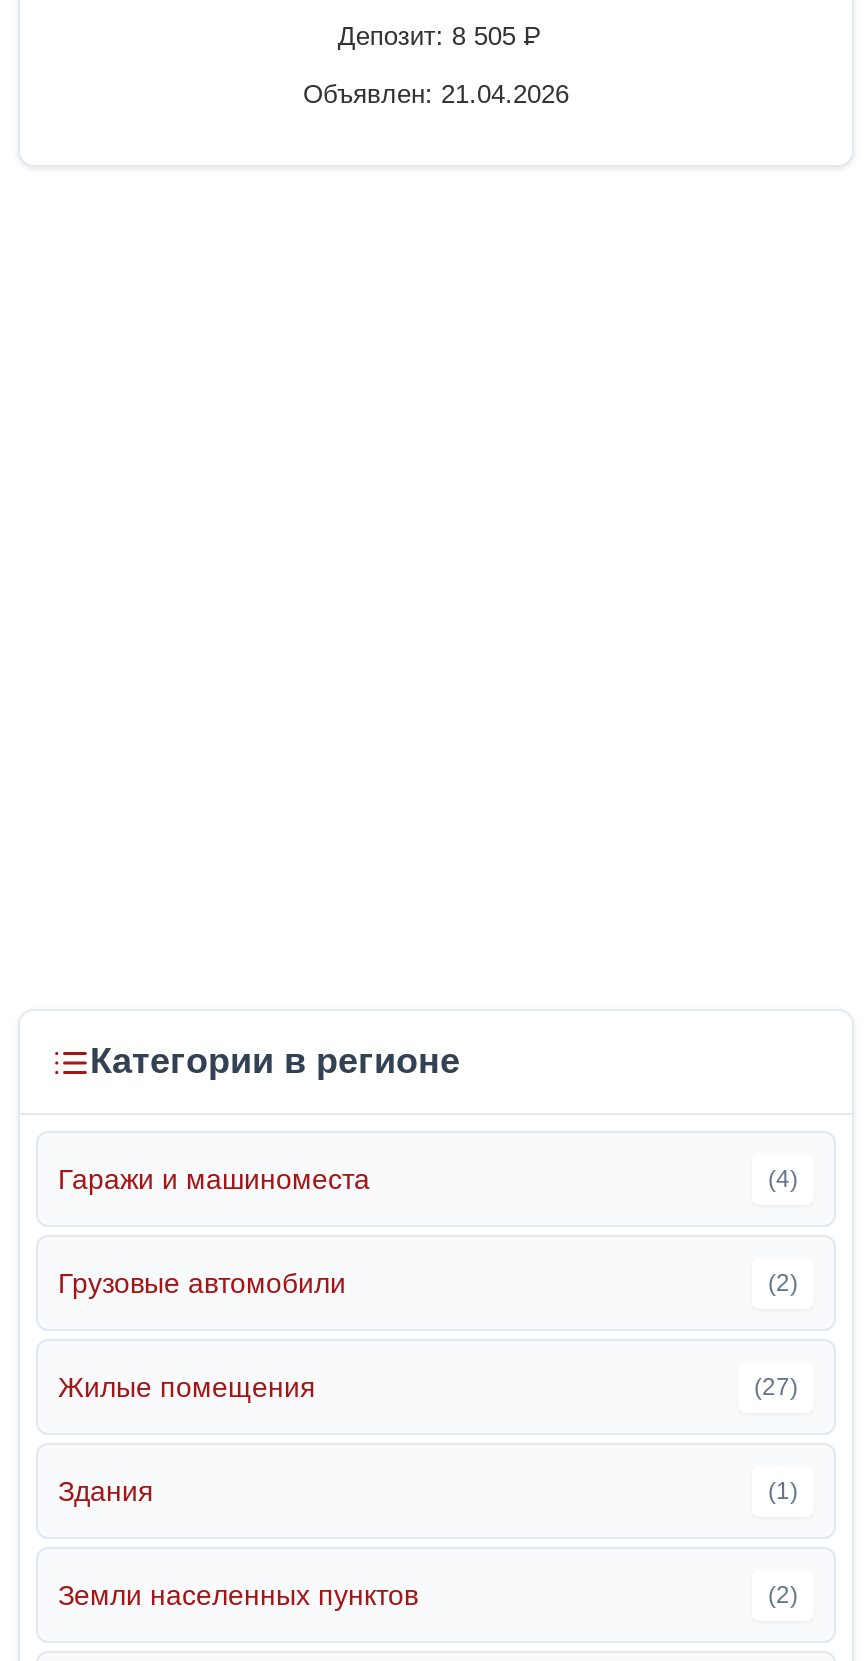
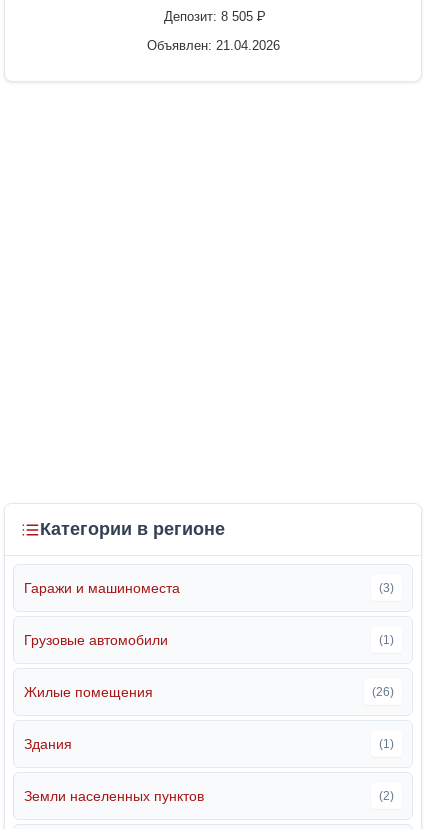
[768,1165,798,1193] (4) -> [379,581,394,595] (3)
[768,1269,798,1297] (2) -> [379,633,394,647] (1)
[754,1373,798,1401] (27) -> [372,685,394,699] (26)

